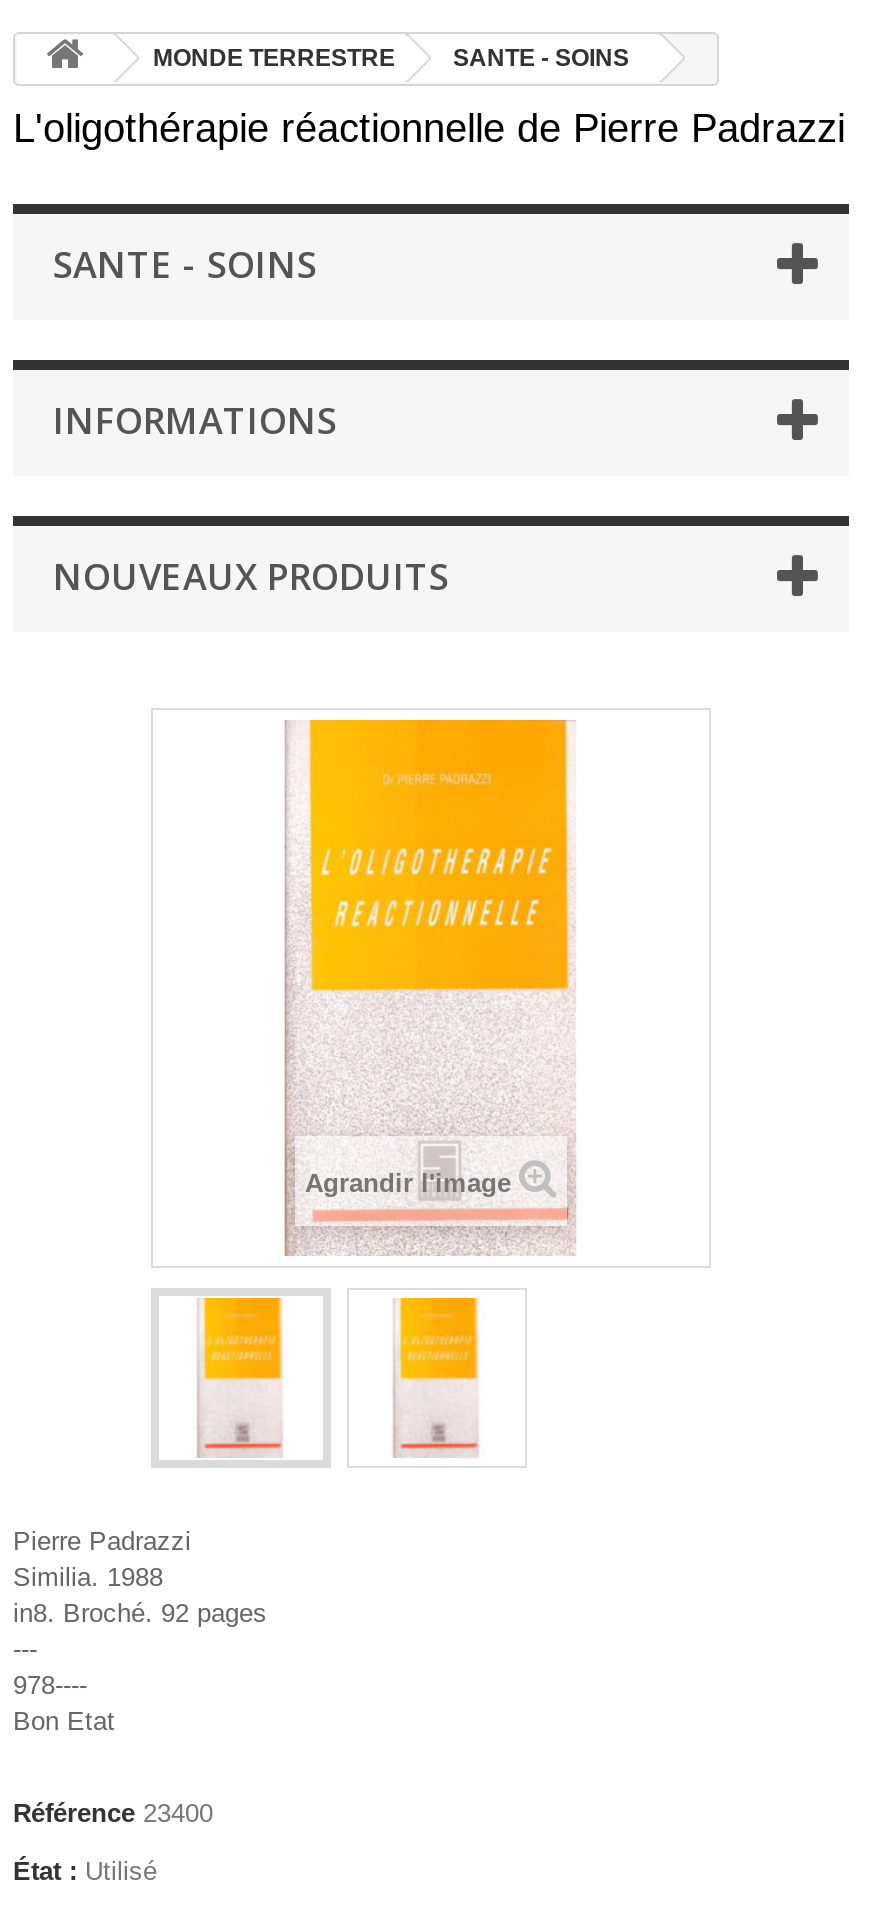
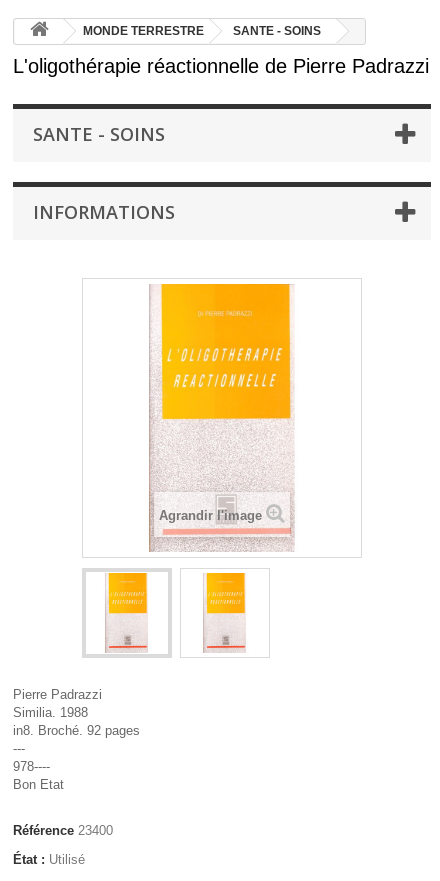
[53,551,449,599] NOUVEAUX PRODUITS -> none

